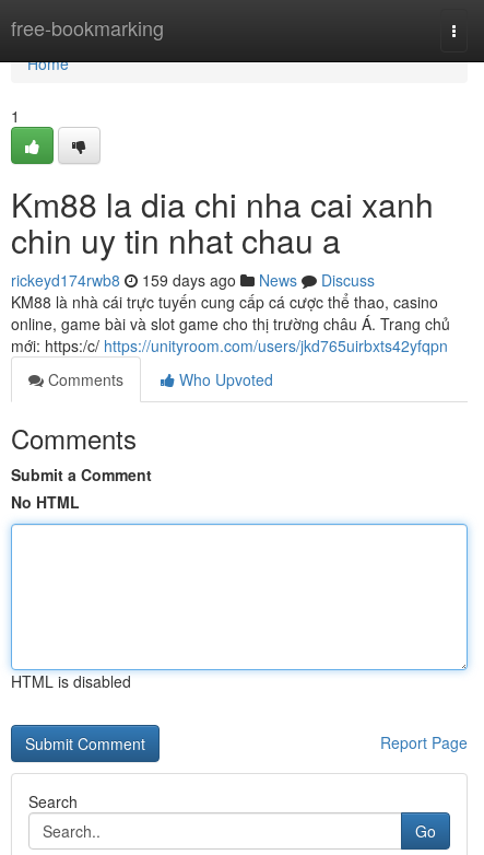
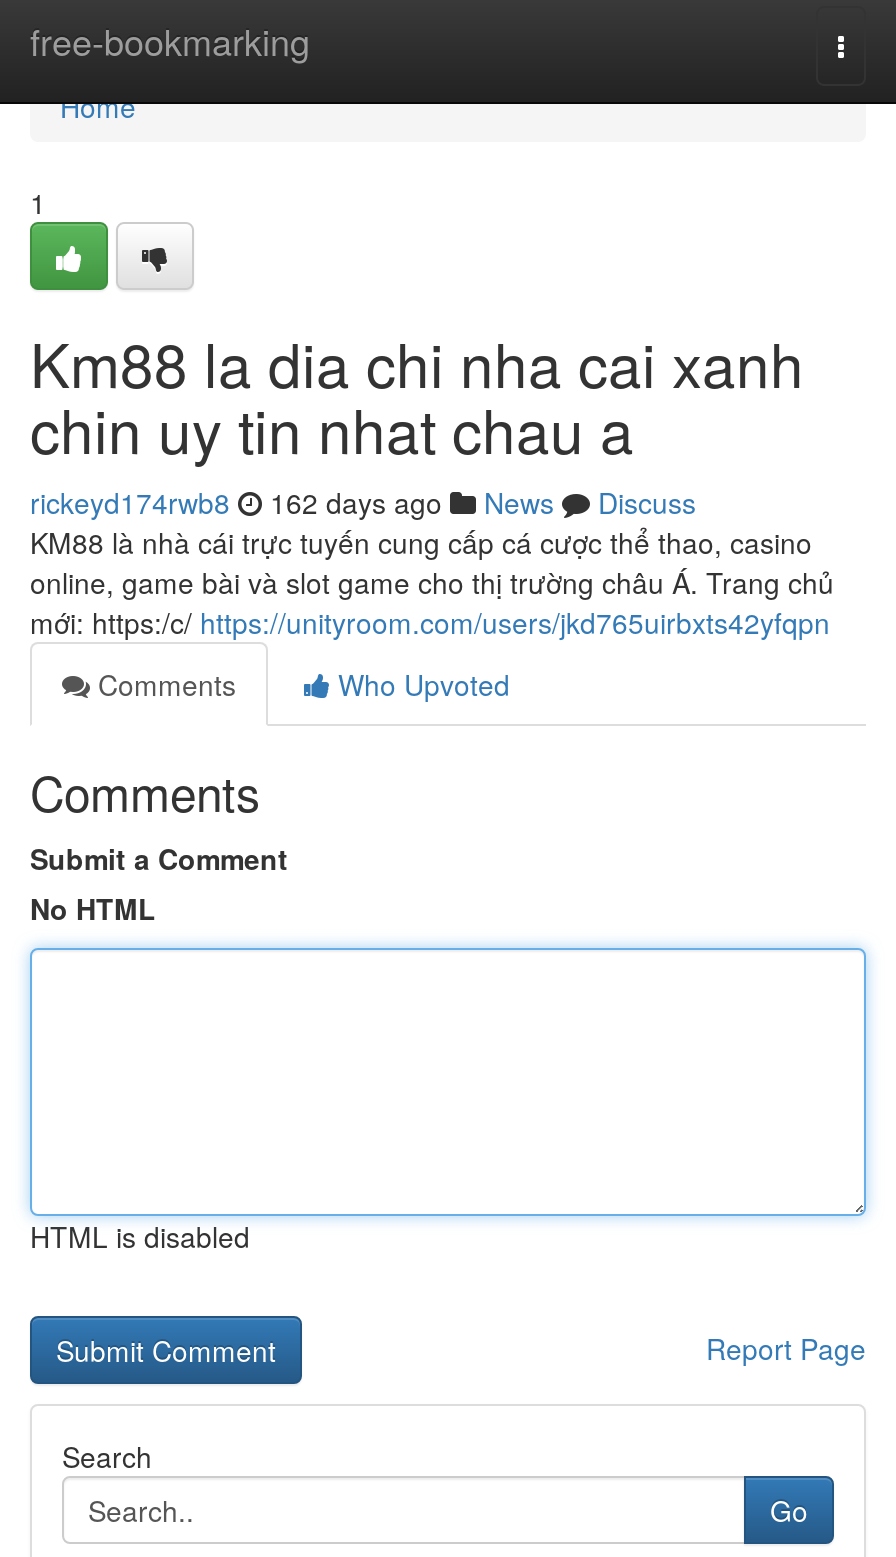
[11,269,375,291] rickeyd174rwb8 159 days ago News Discuss -> [30,482,696,522] rickeyd174rwb8 162 days ago News Discuss

